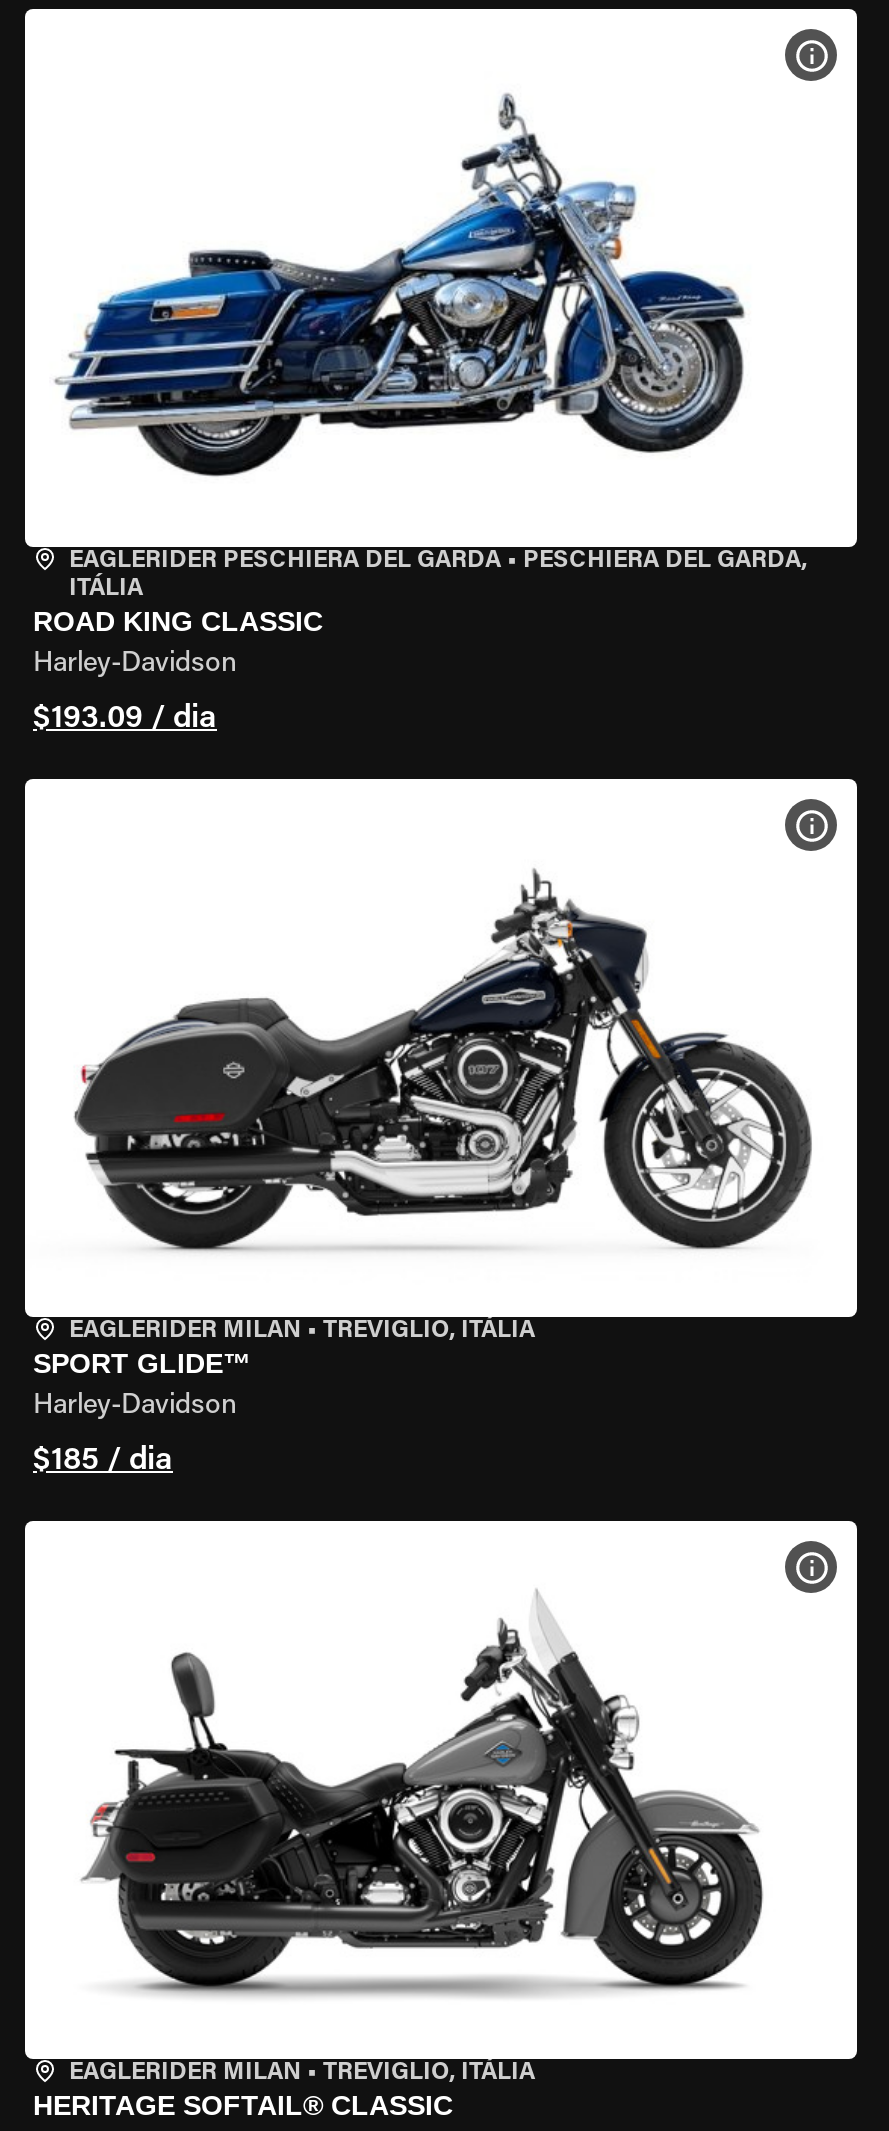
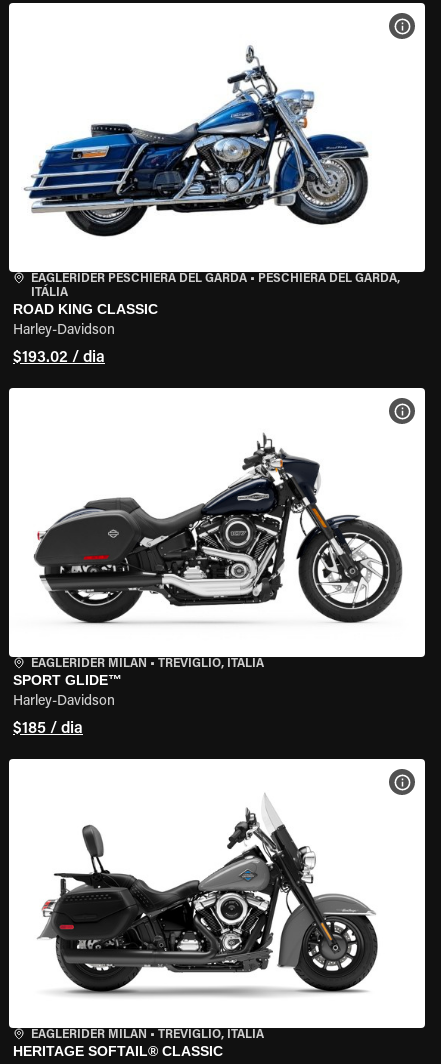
[33,703,217,735] $193.09 / dia -> [13,350,105,366] $193.02 / dia

